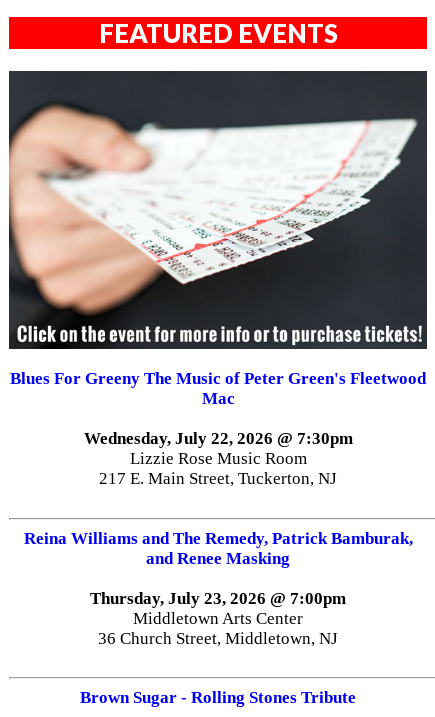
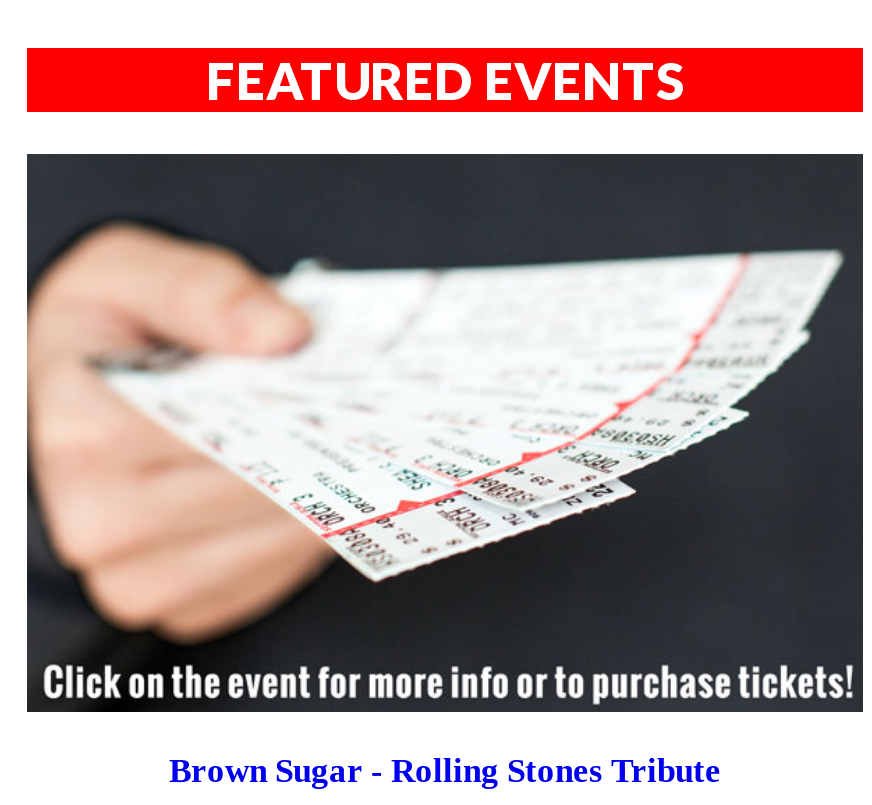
[10,369,426,647] Blues For Greeny The Music of Peter Green's Fleetwood | Mac | Wednesday, July 22, 2026 @ 7:30pm | Lizzie Rose Music Room | 217 E. Main Street, Tuckerton, NJ | Reina Williams and The Remedy, Patrick Bamburak, | and Renee Masking | Thursday, July 23, 2026 @ 7:00pm | Middletown Arts Center | 36 Church Street, Middletown, NJ -> none

